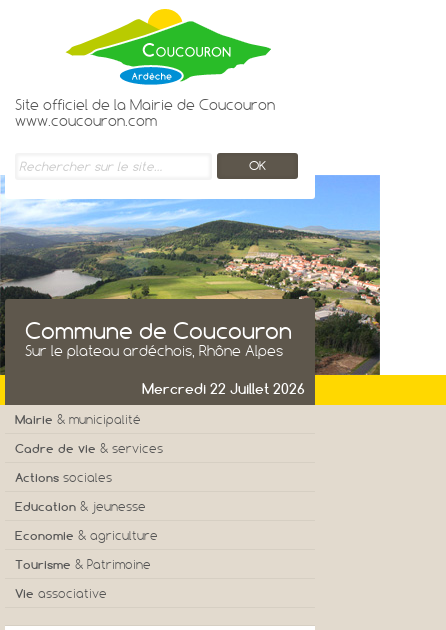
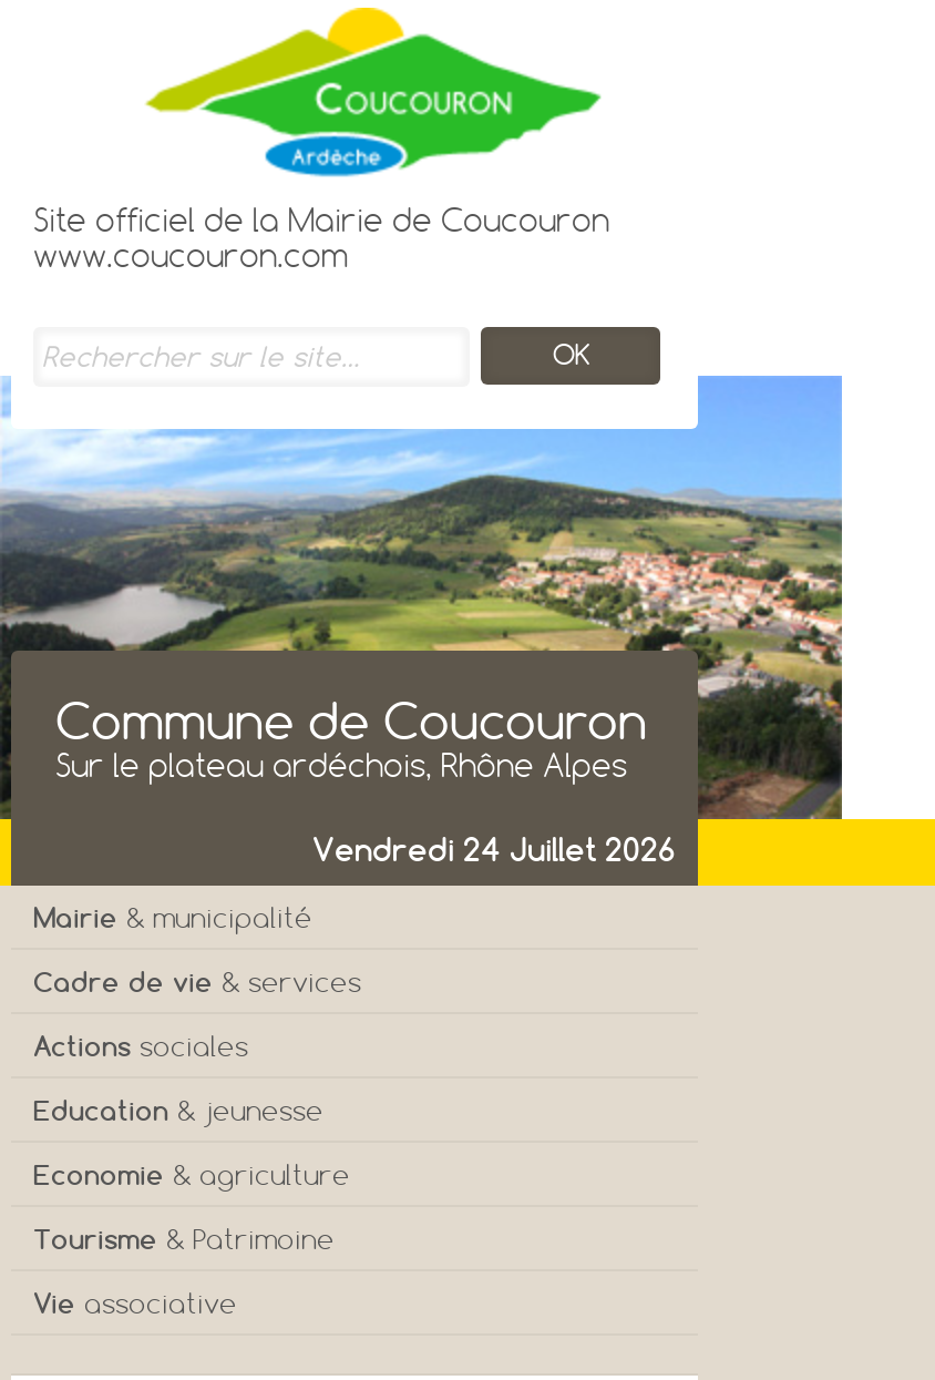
[142,380,305,398] Mercredi 22 Juillet 2026 -> [312,830,676,870] Vendredi 24 Juillet 2026

